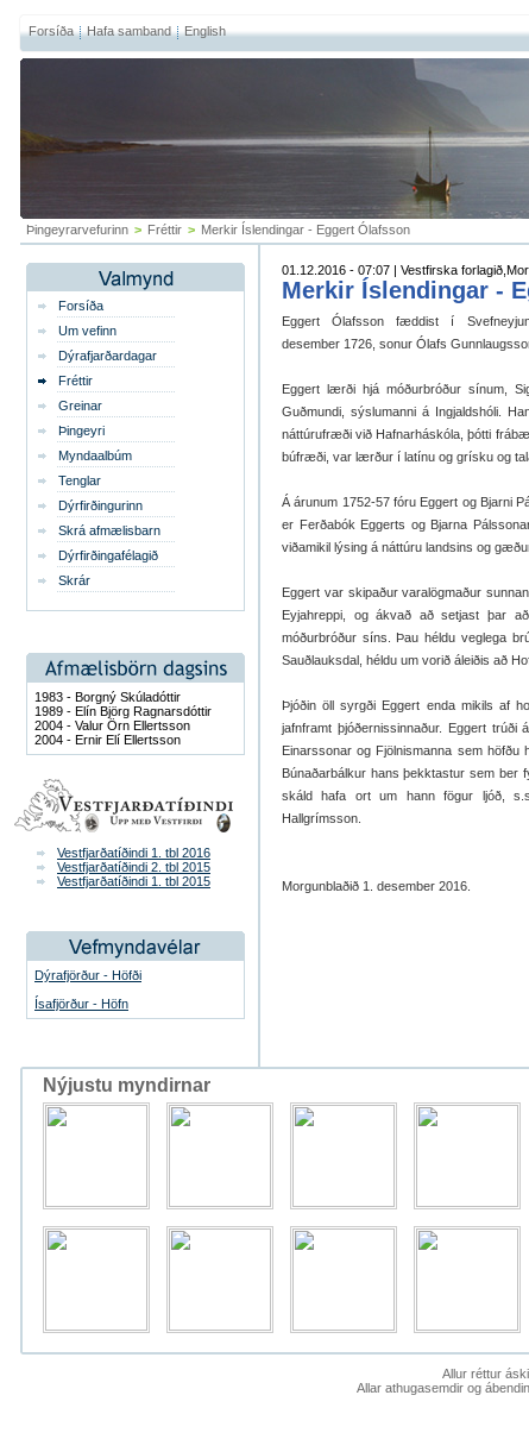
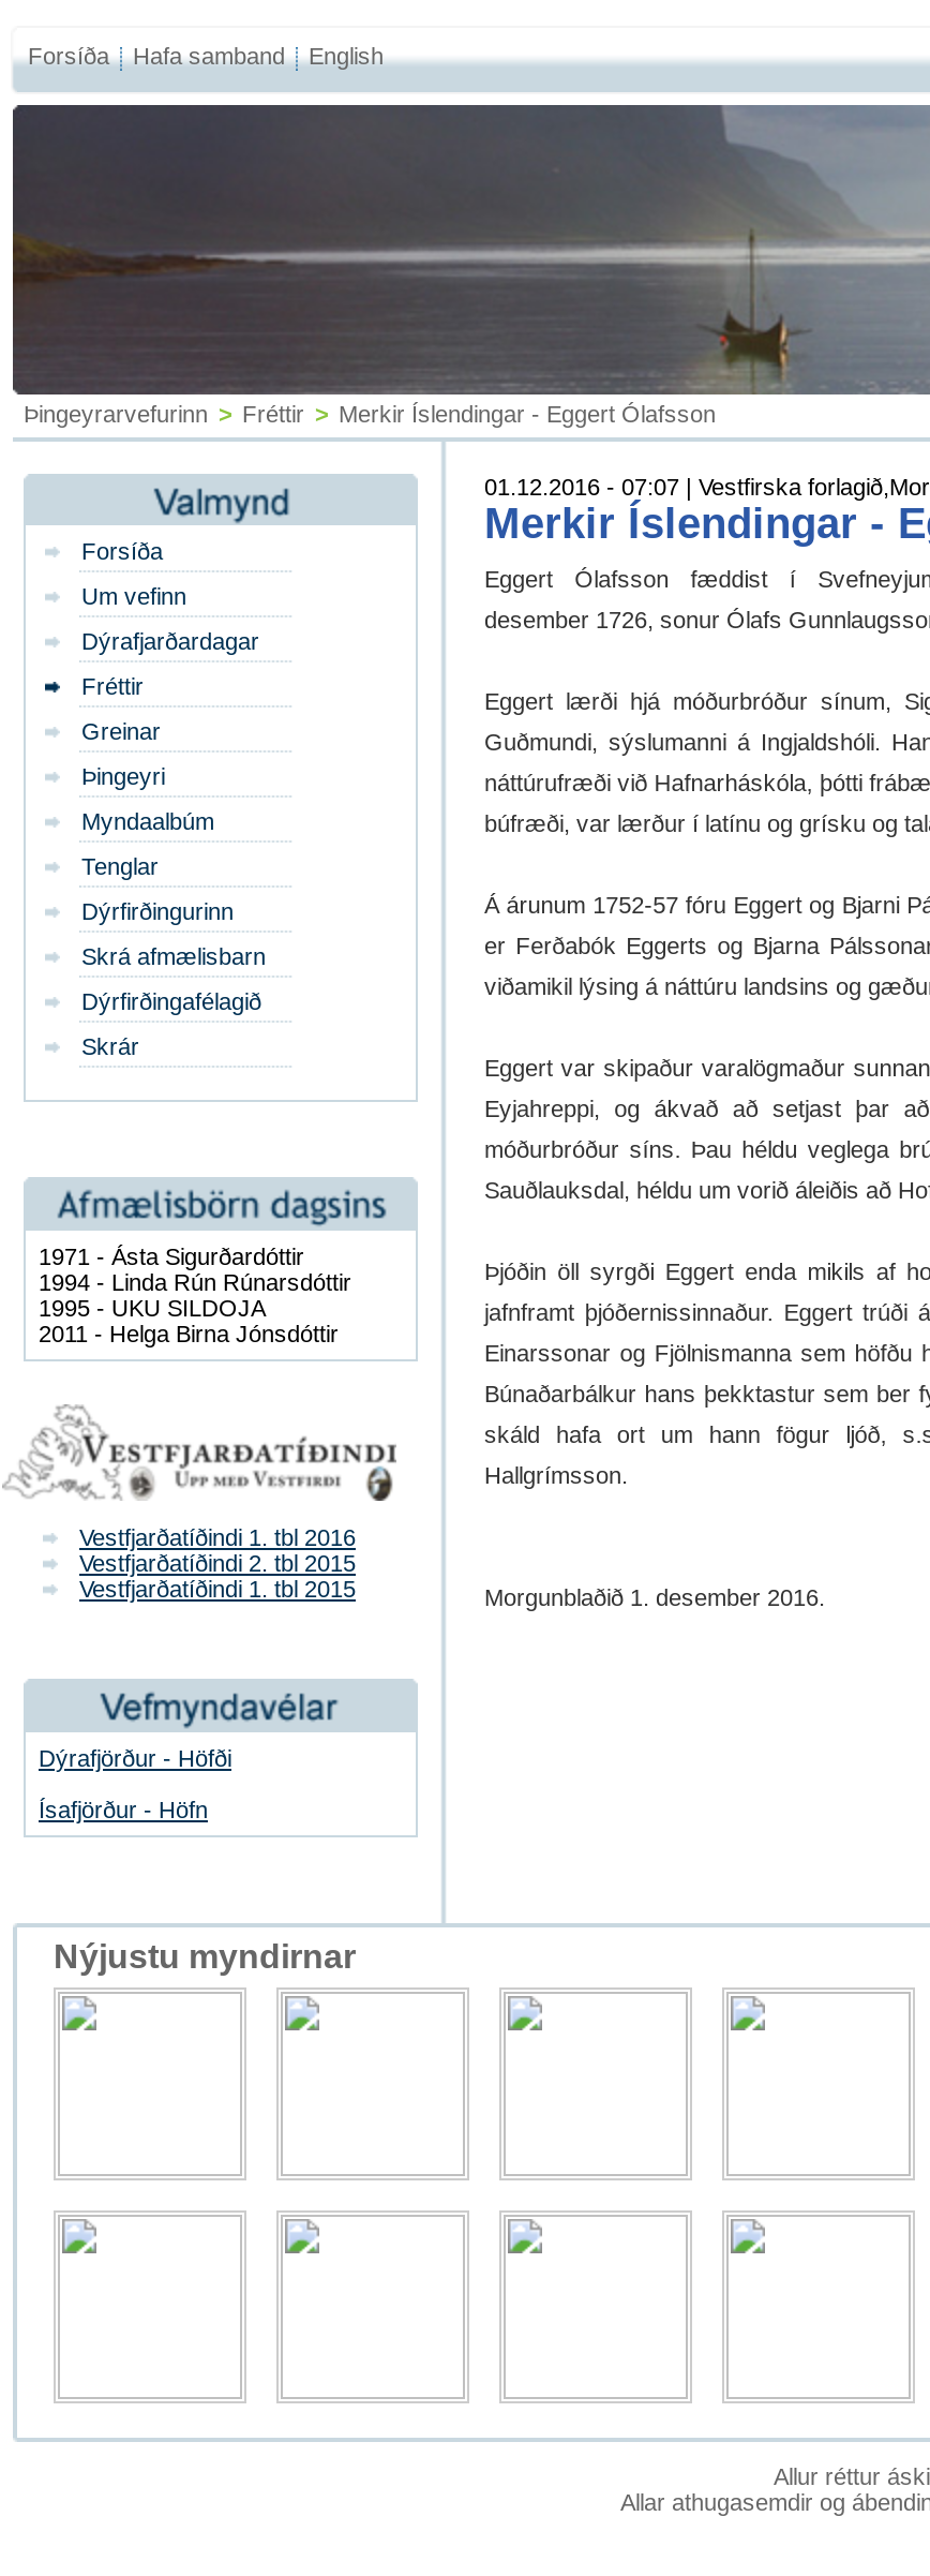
[34,690,212,747] 1983 - Borgný Skúladóttir | 1989 - Elín Björg Ragnarsdóttir | 2004 - Valur Örn Ellertsson | 2004 - Ernir Elí Ellertsson -> [39,1244,351,1346] 1971 - Ásta Sigurðardóttir | 1994 - Linda Rún Rúnarsdóttir | 1995 - UKU SILDOJA | 2011 - Helga Birna Jónsdóttir

